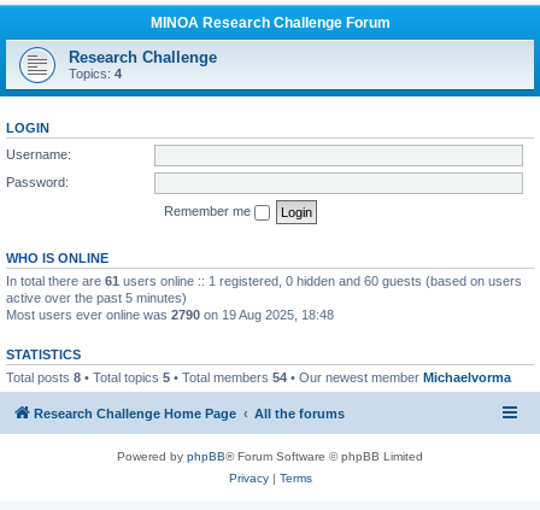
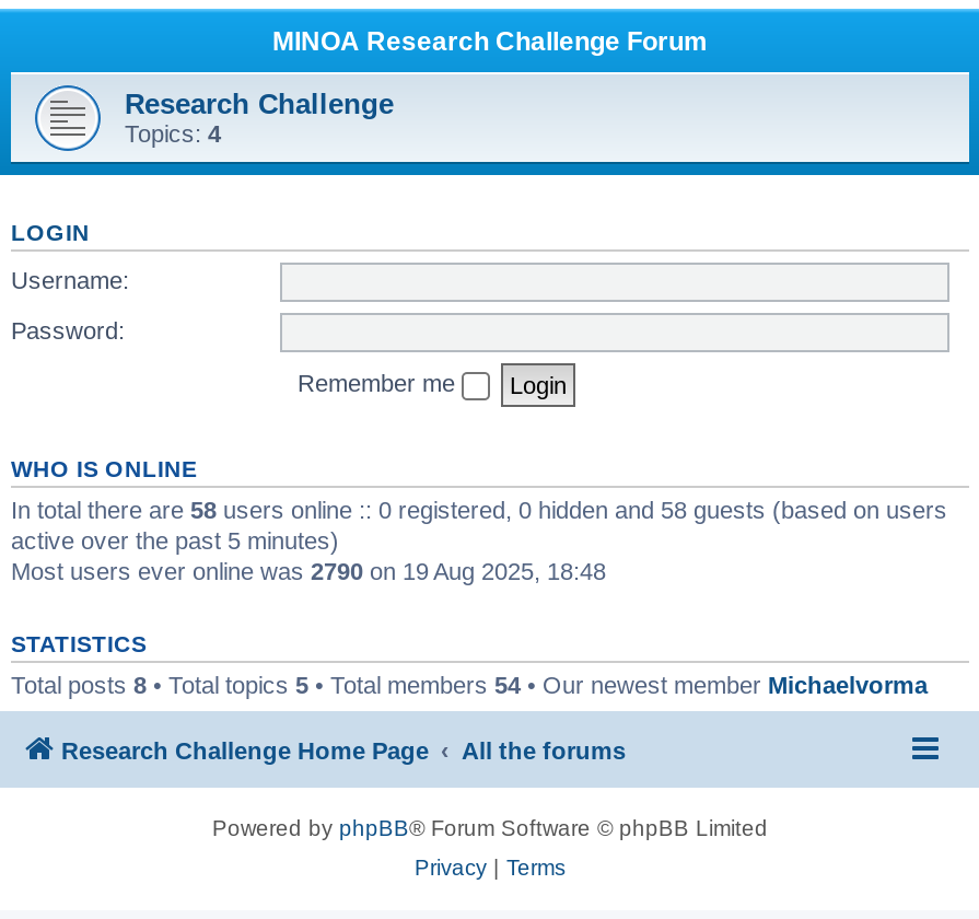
[6,273,522,288] In total there are 61 users online :: 1 registered, 0 hidden and 60 guests (based on users -> [11,496,947,522] In total there are 58 users online :: 0 registered, 0 hidden and 58 guests (based on users

